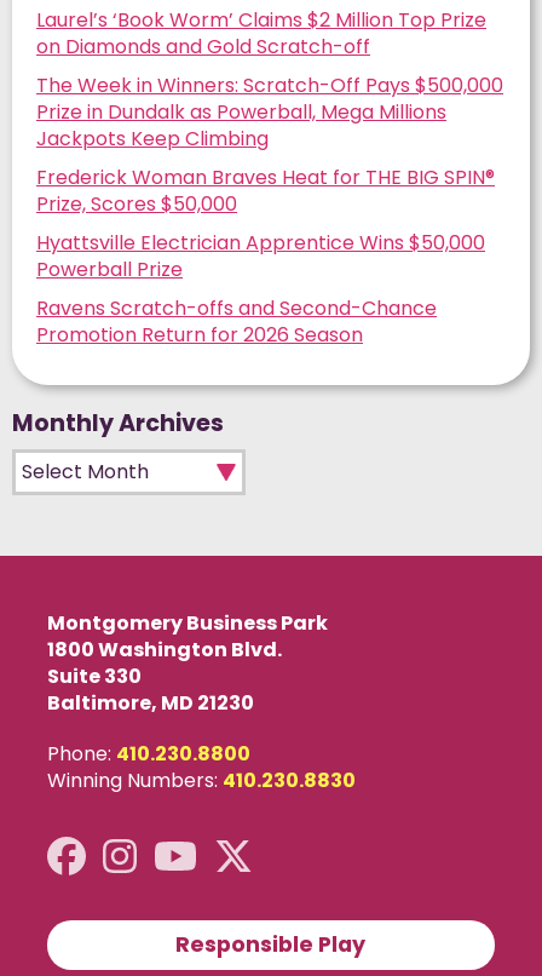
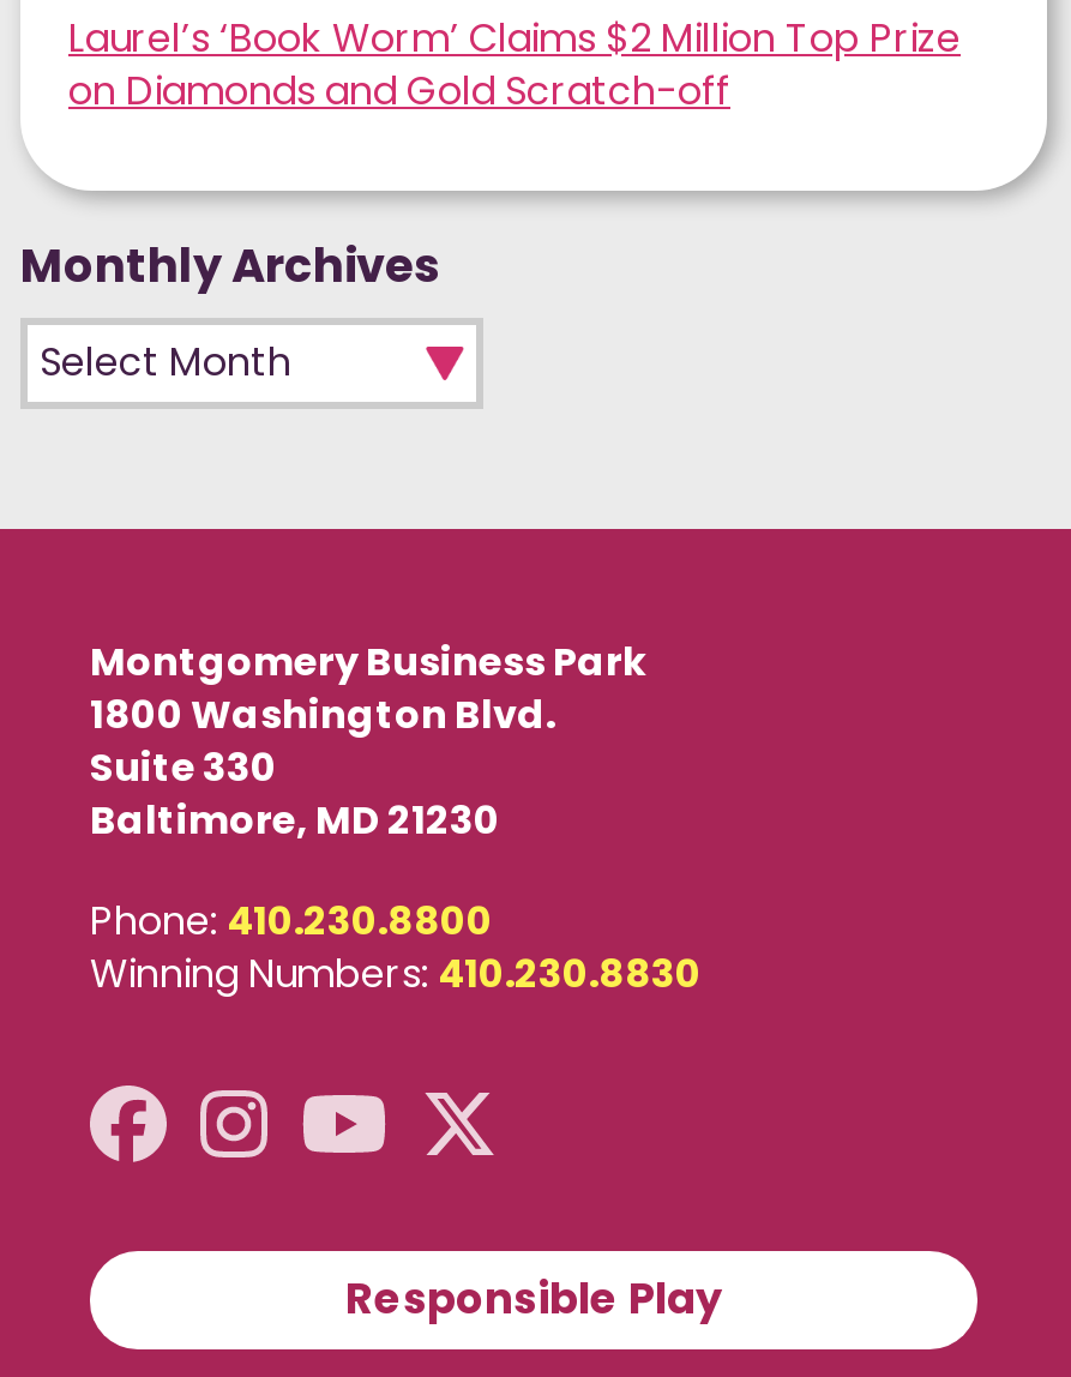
[36,71,503,349] The Week in Winners: Scratch-Off Pays $500,000 | Prize in Dundalk as Powerball, Mega Millions | Jackpots Keep Climbing | Frederick Woman Braves Heat for THE BIG SPIN® | Prize, Scores $50,000 | Hyattsville Electrician Apprentice Wins $50,000 | Powerball Prize | Ravens Scratch-offs and Second-Chance | Promotion Return for 2026 Season -> none

